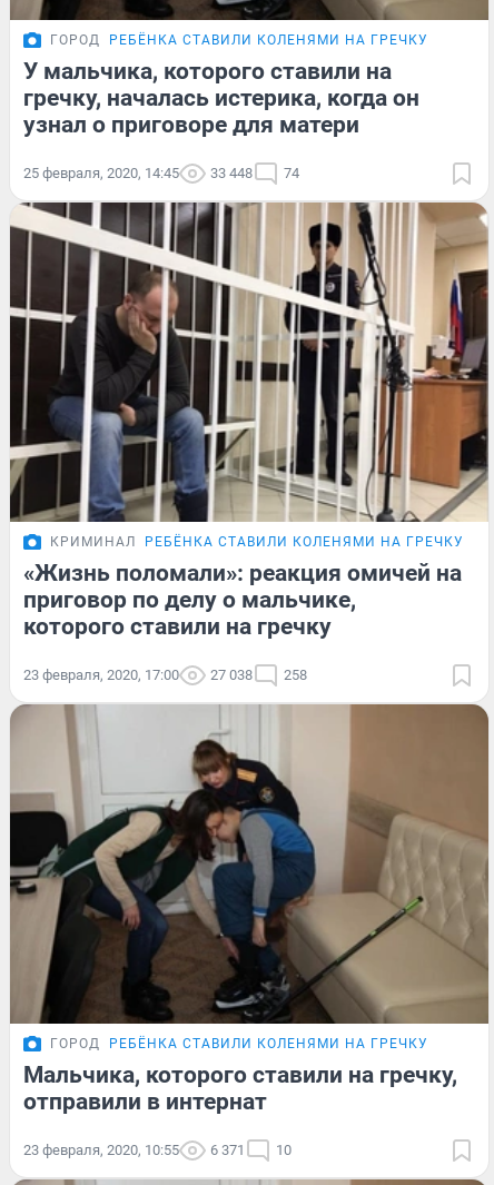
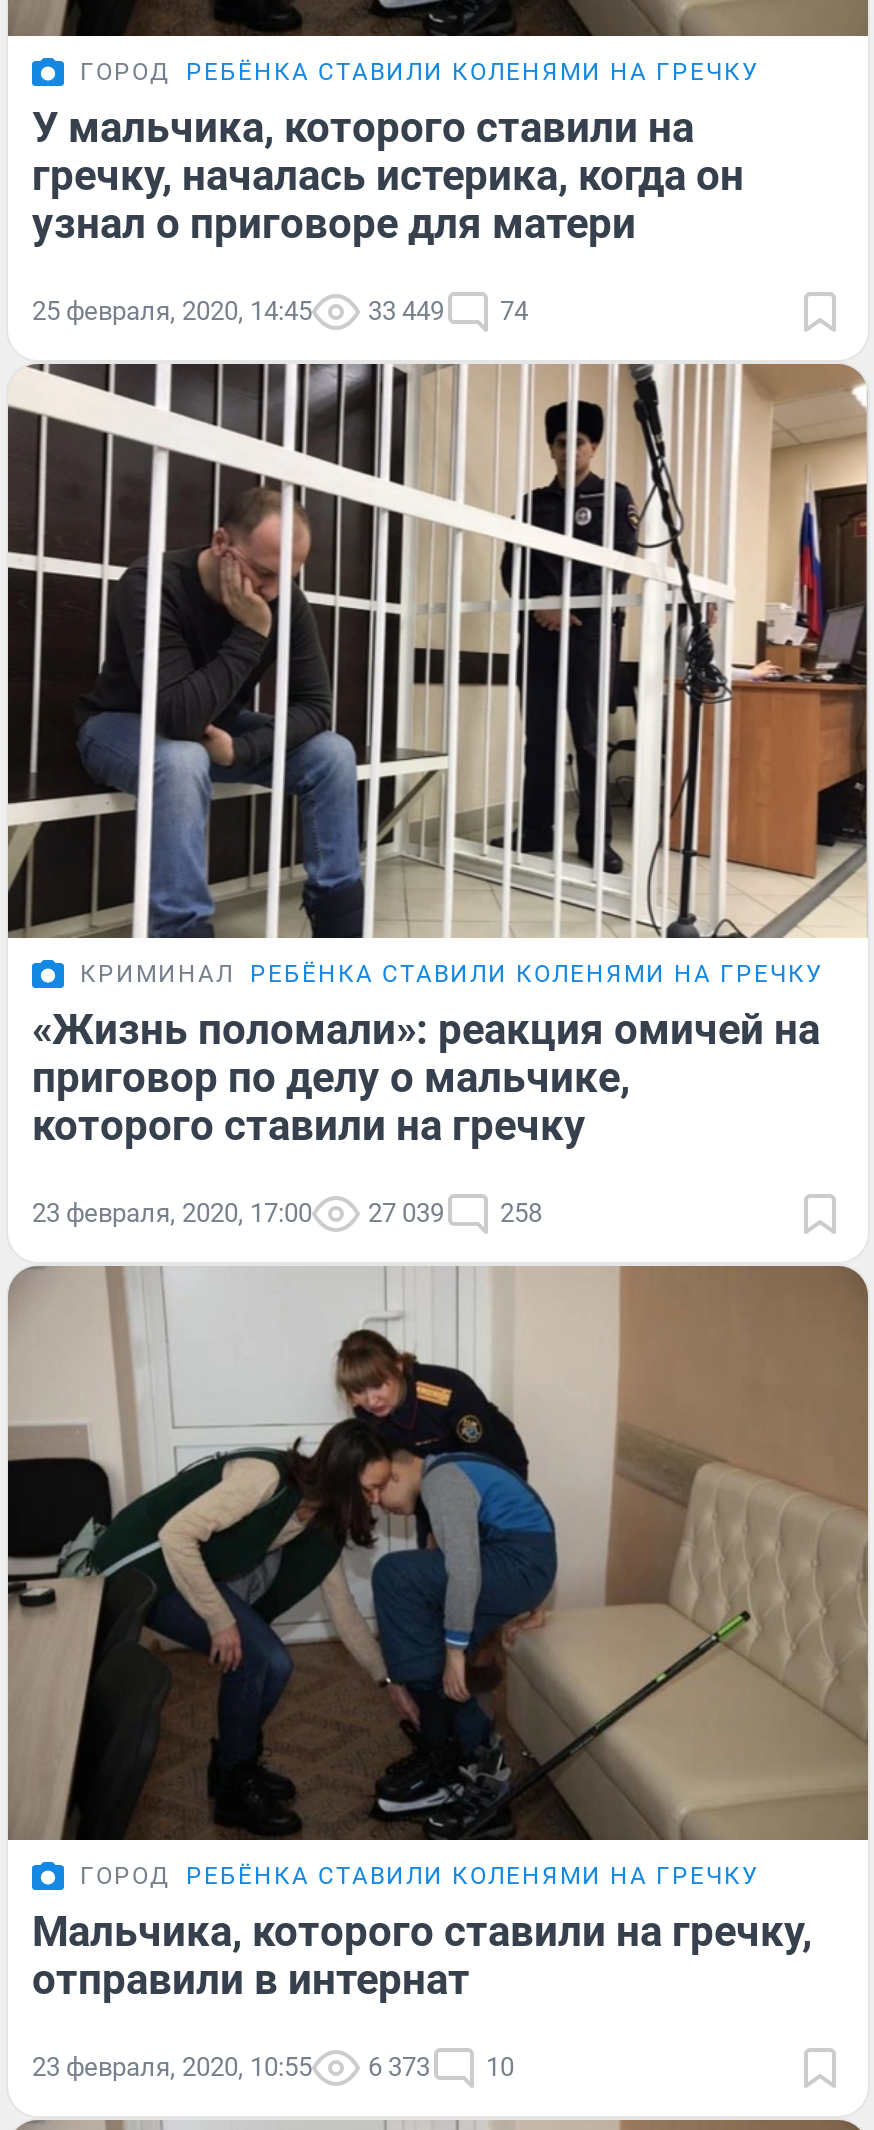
[23,165,299,182] 25 февраля, 2020, 14:45 33 448 74 -> [32,296,528,326] 25 февраля, 2020, 14:45 33 449 74
[23,666,307,683] 23 февраля, 2020, 17:00 27 038 258 -> [32,1198,542,1228] 23 февраля, 2020, 17:00 27 039 258
[23,1141,292,1158] 23 февраля, 2020, 10:55 6 371 10 -> [32,2051,514,2081] 23 февраля, 2020, 10:55 6 373 10

